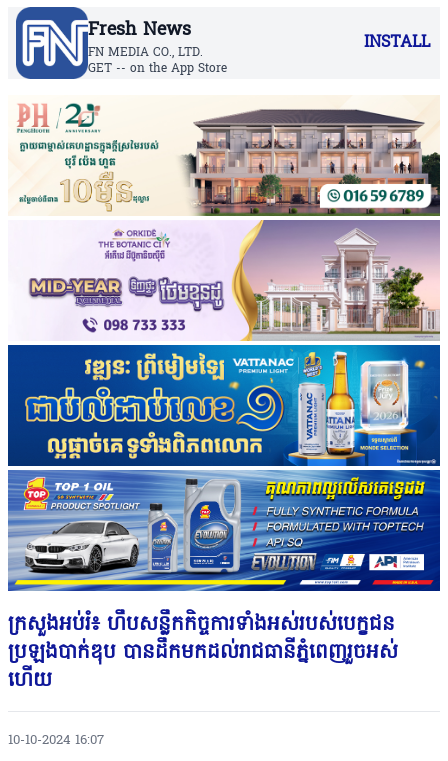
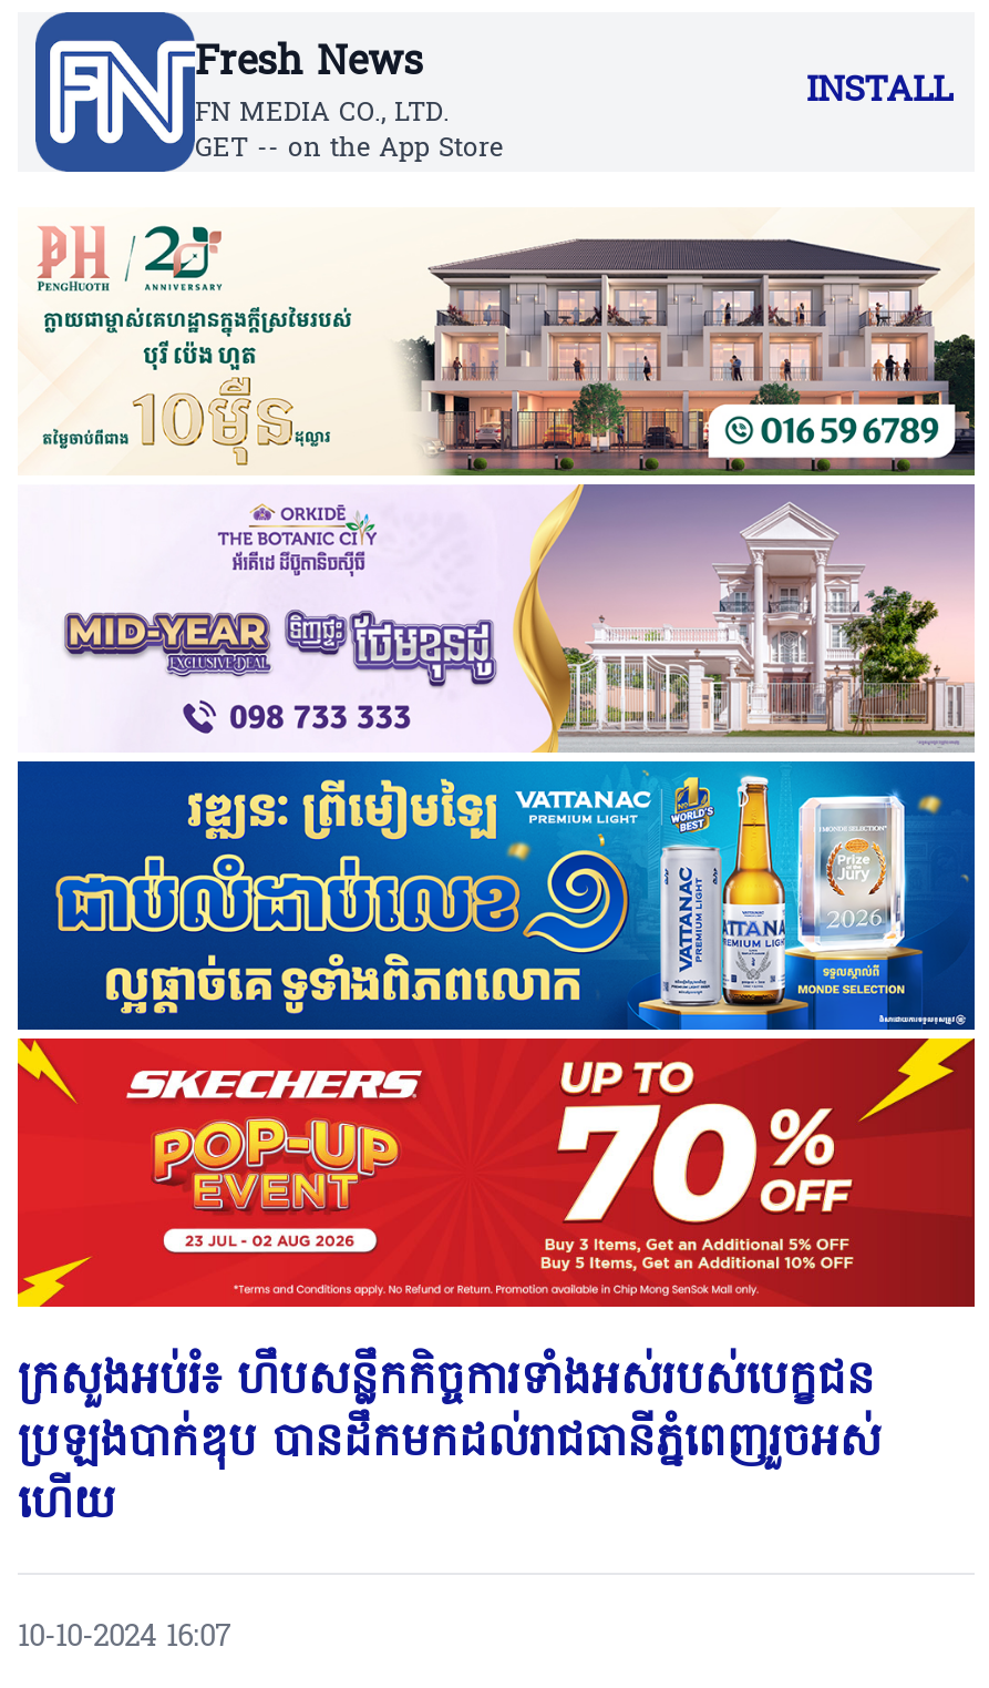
[7,469,441,592] [image] -> [16,1036,977,1309] [image]

